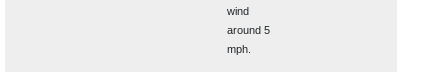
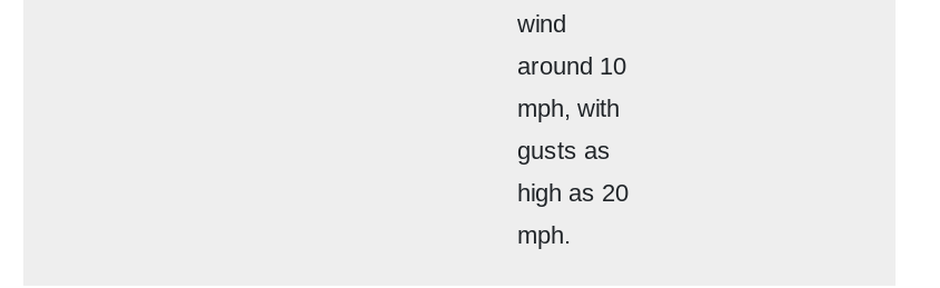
[227,24,270,36] around 5 -> [517,52,629,206] around 10 | mph, with | gusts as | high as 20

